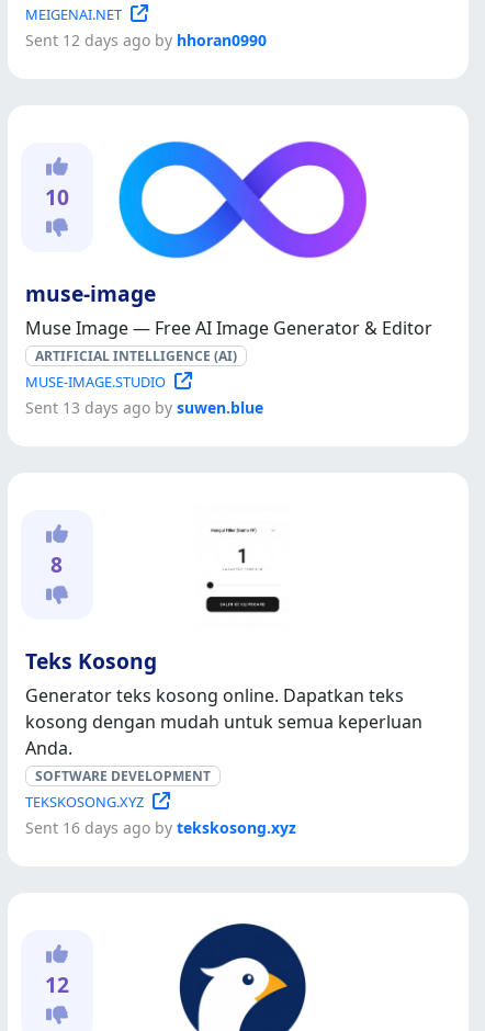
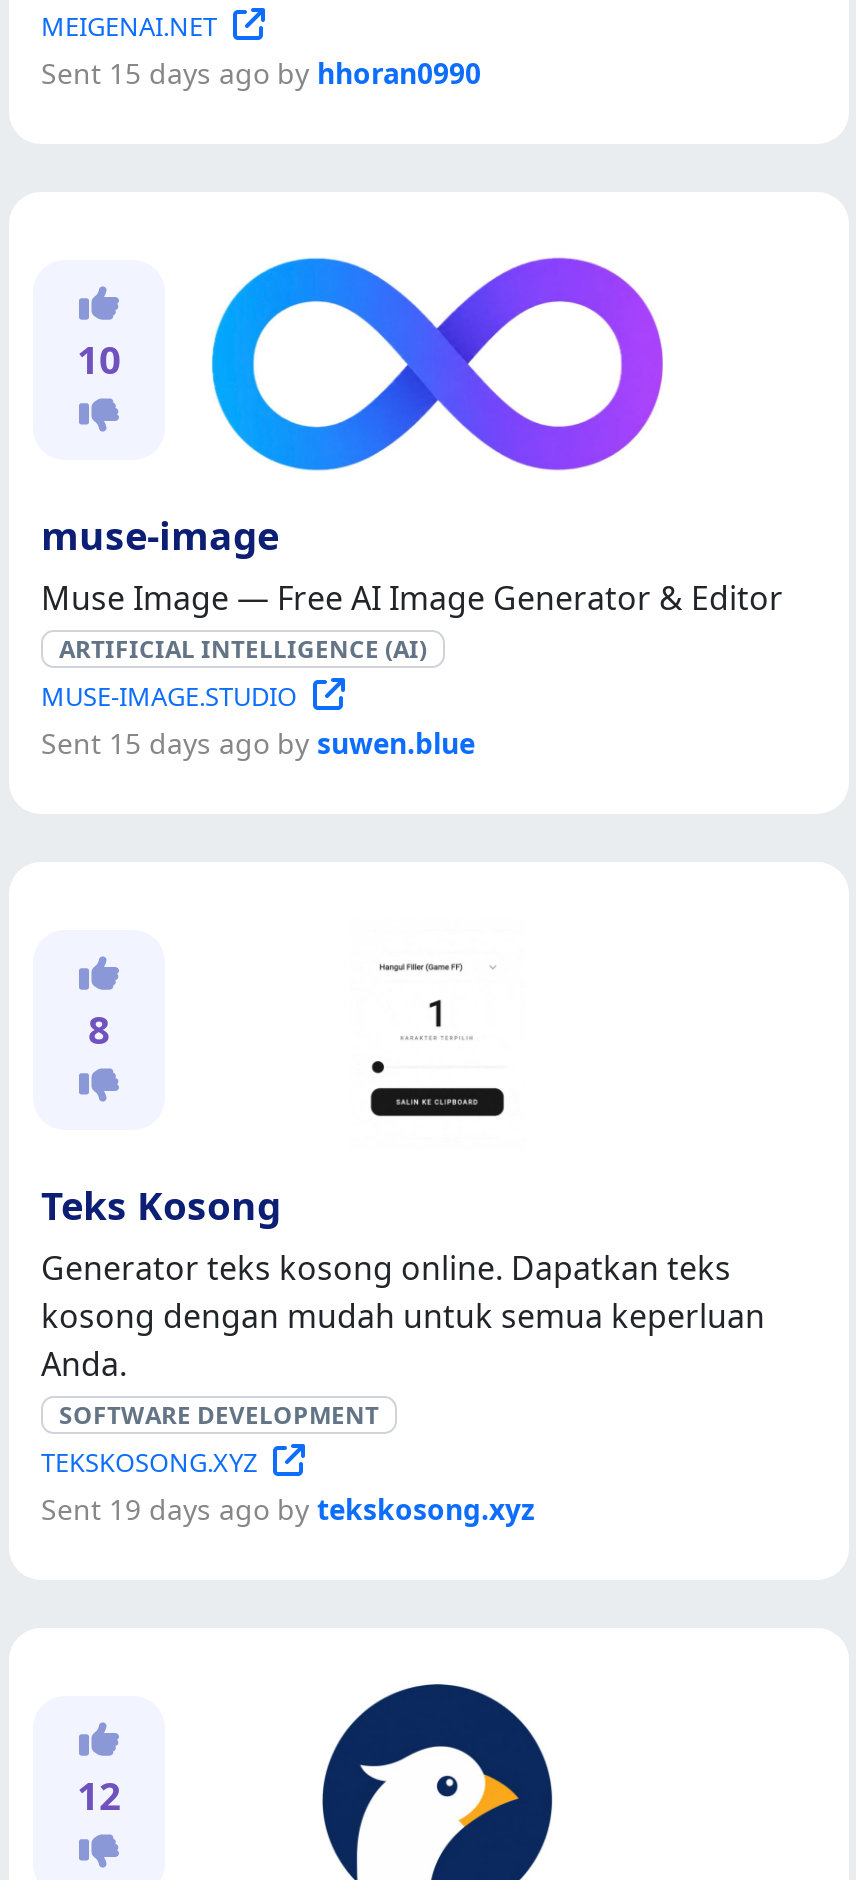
[25,29,267,50] Sent 12 days ago by hhoran0990 -> [41,53,481,91] Sent 15 days ago by hhoran0990
[25,397,263,418] Sent 13 days ago by suwen.blue -> [41,723,475,761] Sent 15 days ago by suwen.blue
[25,817,296,838] Sent 16 days ago by tekskosong.xyz -> [41,1489,535,1527] Sent 19 days ago by tekskosong.xyz

